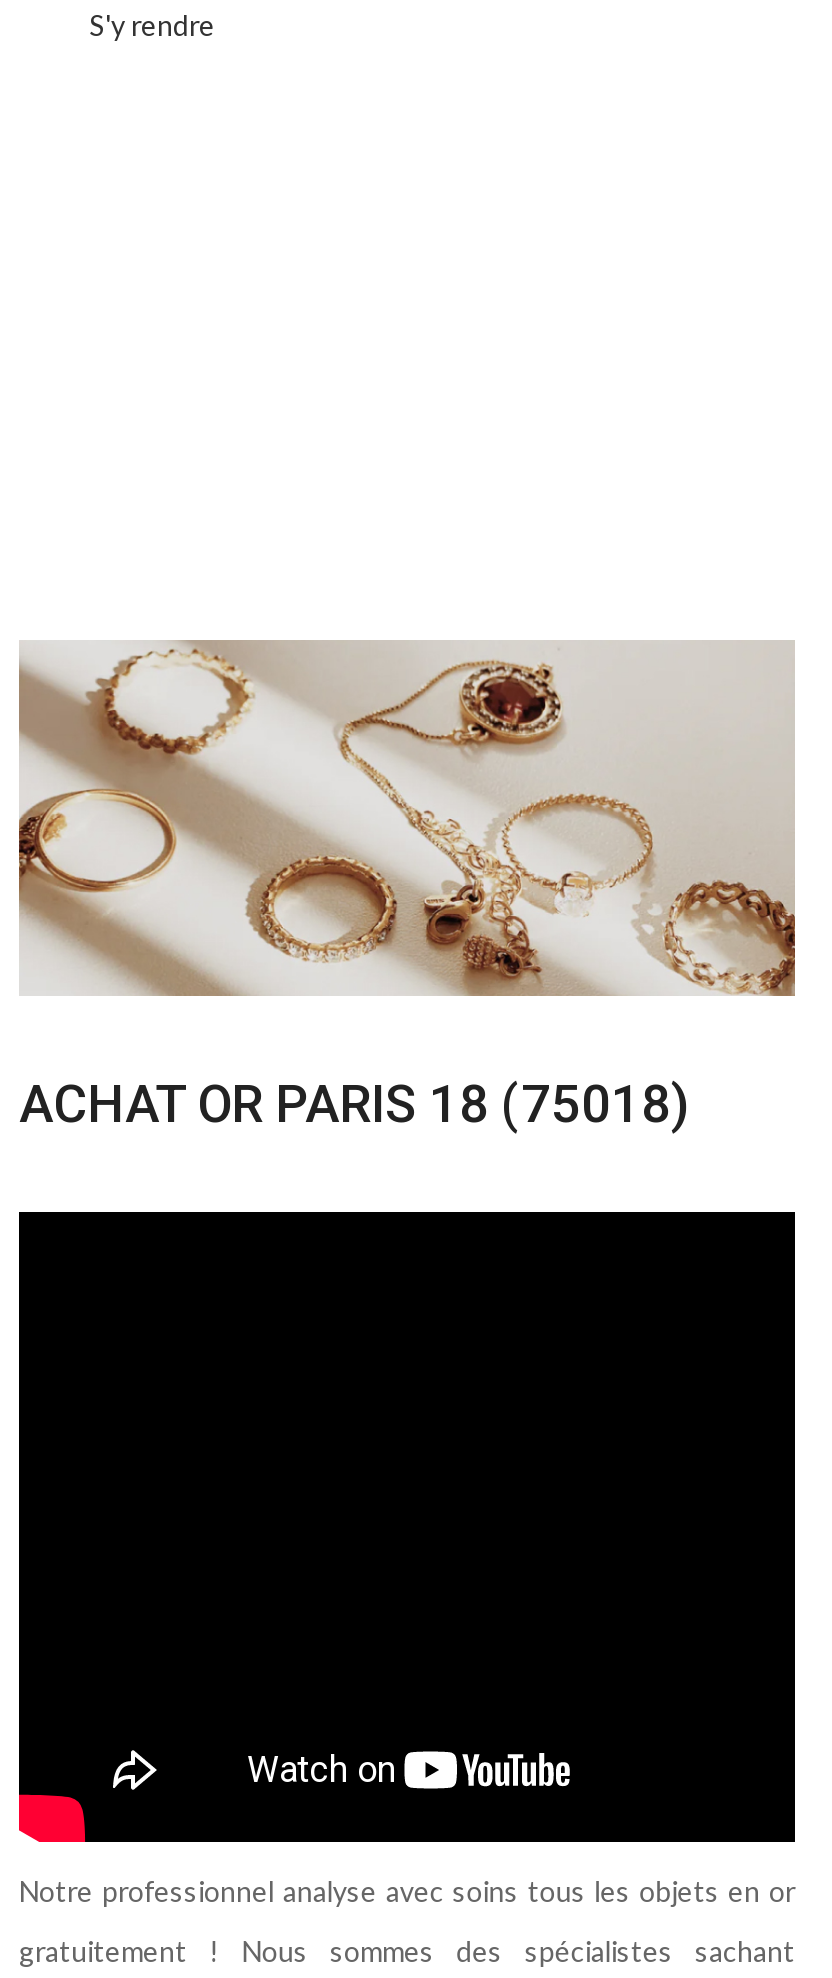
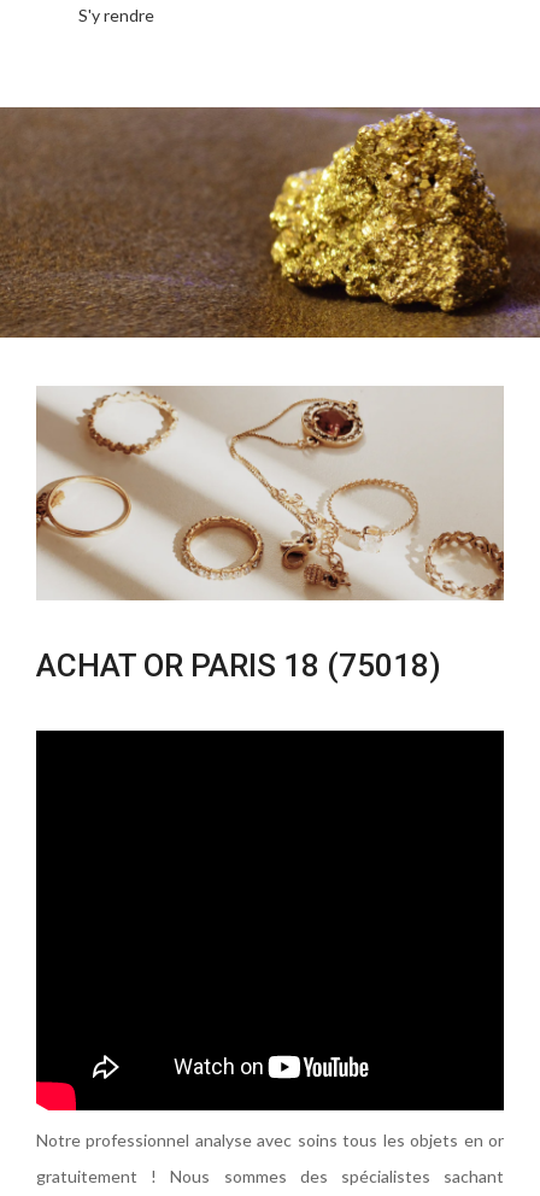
none -> [4,106,536,339] [image]

